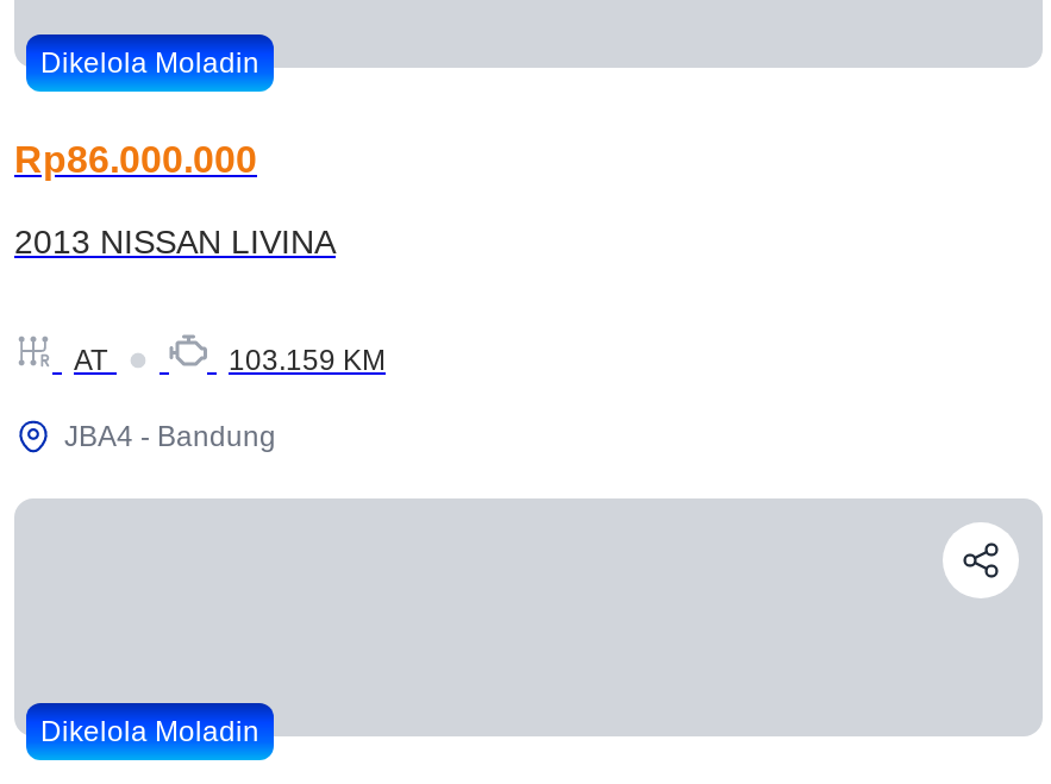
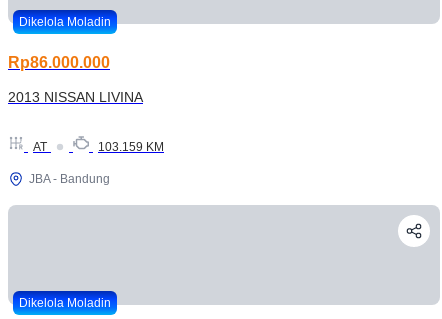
[64,421,276,454] JBA4 - Bandung -> [29,172,110,186] JBA - Bandung

